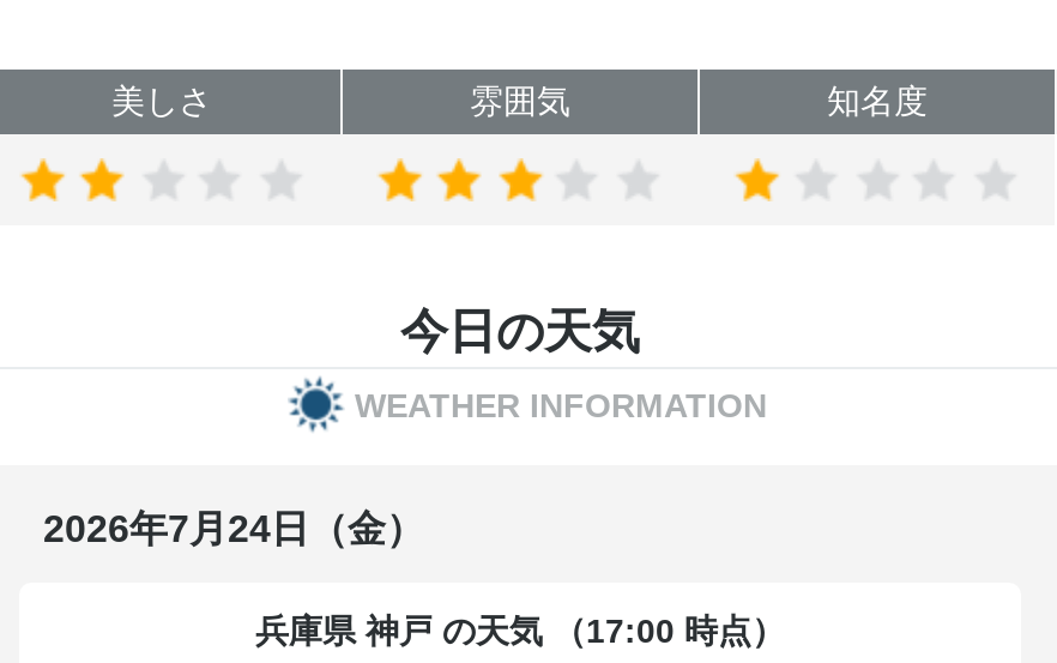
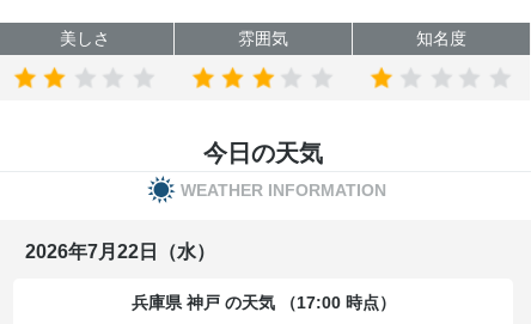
[43,509,424,550] 2026年7月24日（金） -> [25,242,215,262] 2026年7月22日（水）

